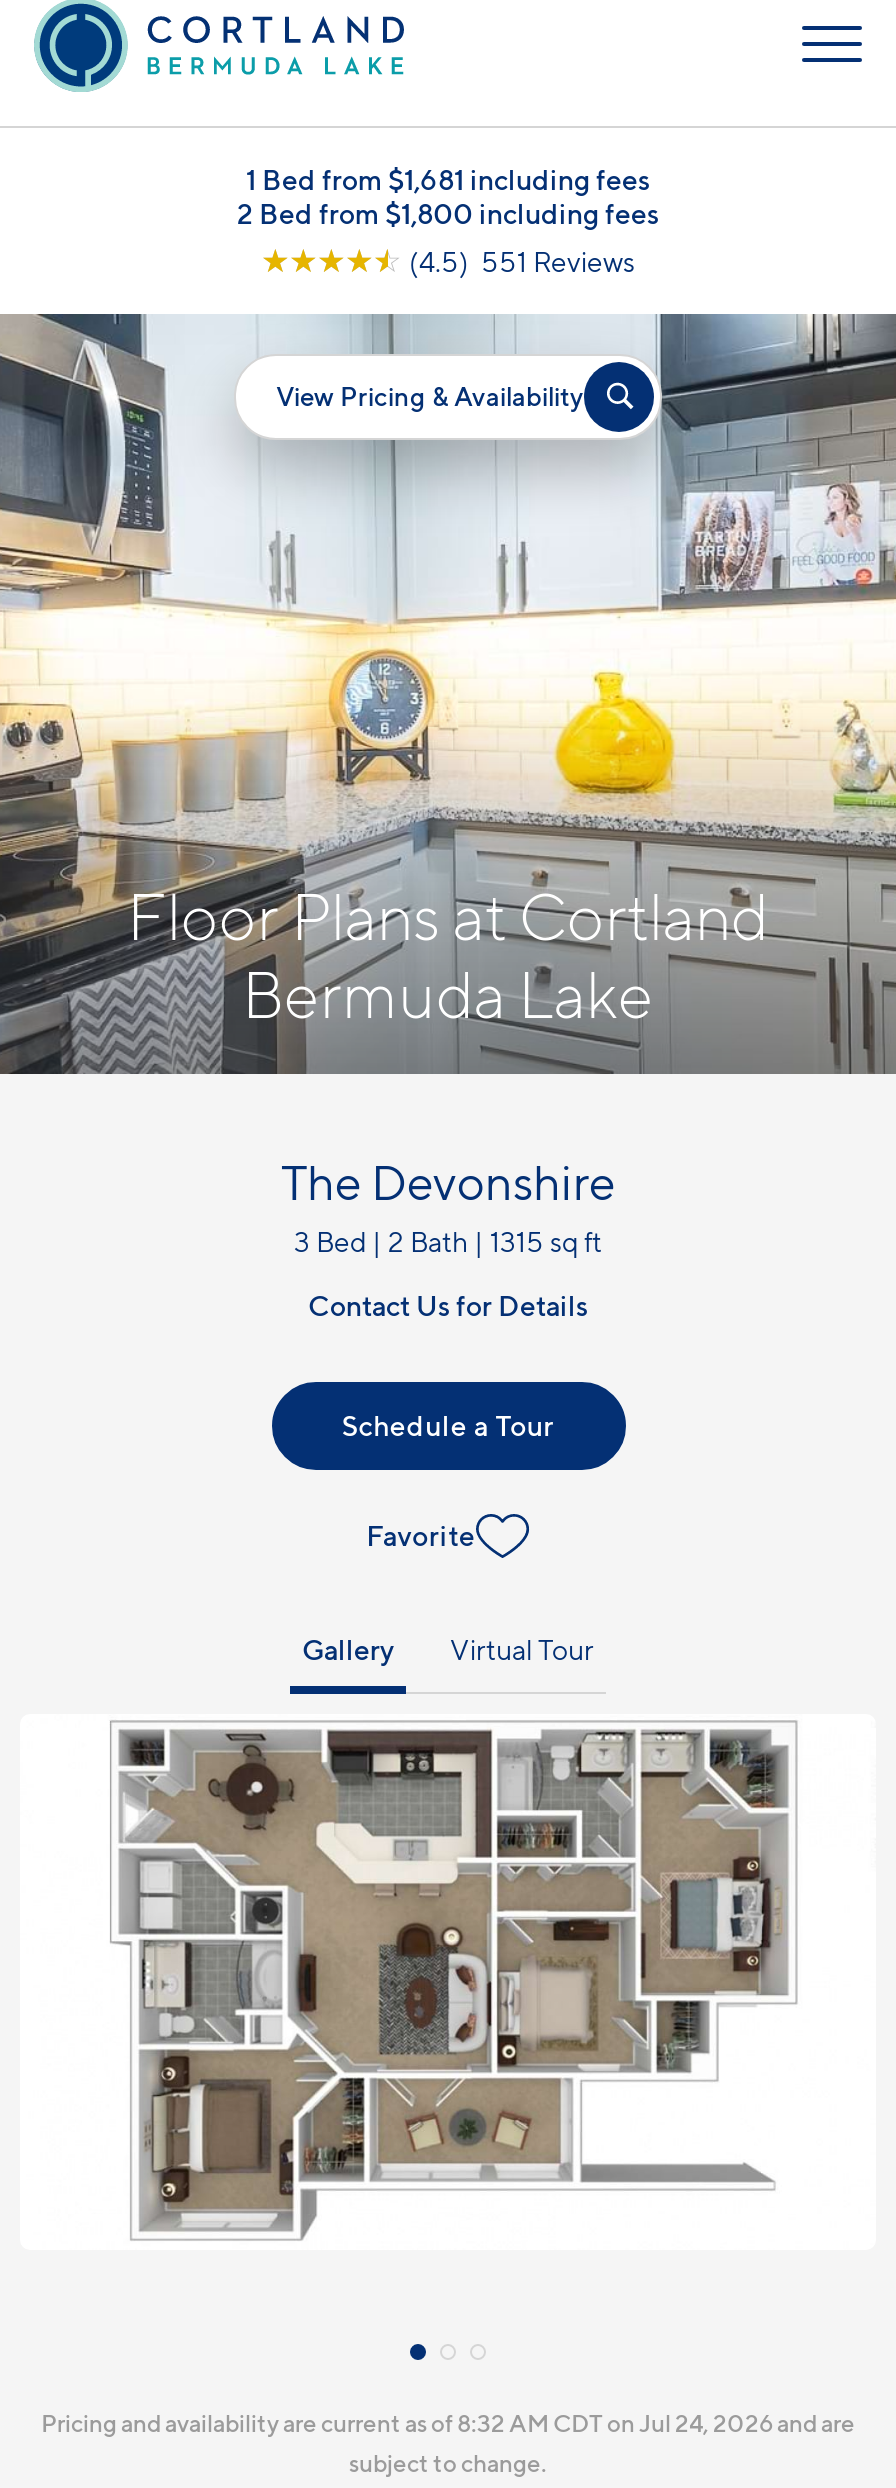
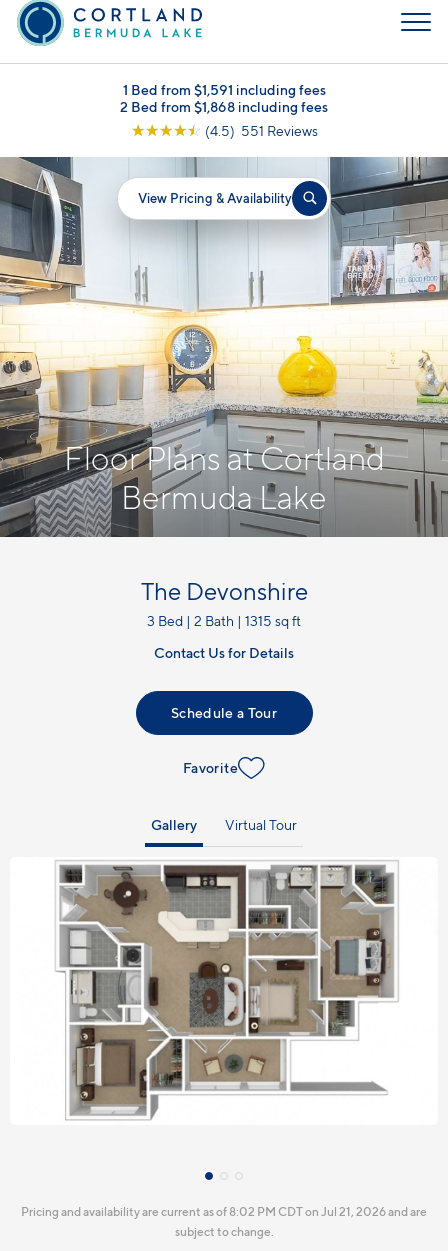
[246,162,650,196] 1 Bed from $1,681 including fees -> [122,81,325,98] 1 Bed from $1,591 including fees
[237,196,659,230] 2 Bed from $1,800 including fees -> [120,98,328,115] 2 Bed from $1,868 including fees
[41,2408,855,2438] Pricing and availability are current as of 8:32 AM CDT on Jul 24, 2026 and are -> [21,1204,427,1219] Pricing and availability are current as of 8:02 PM CDT on Jul 21, 2026 and are

